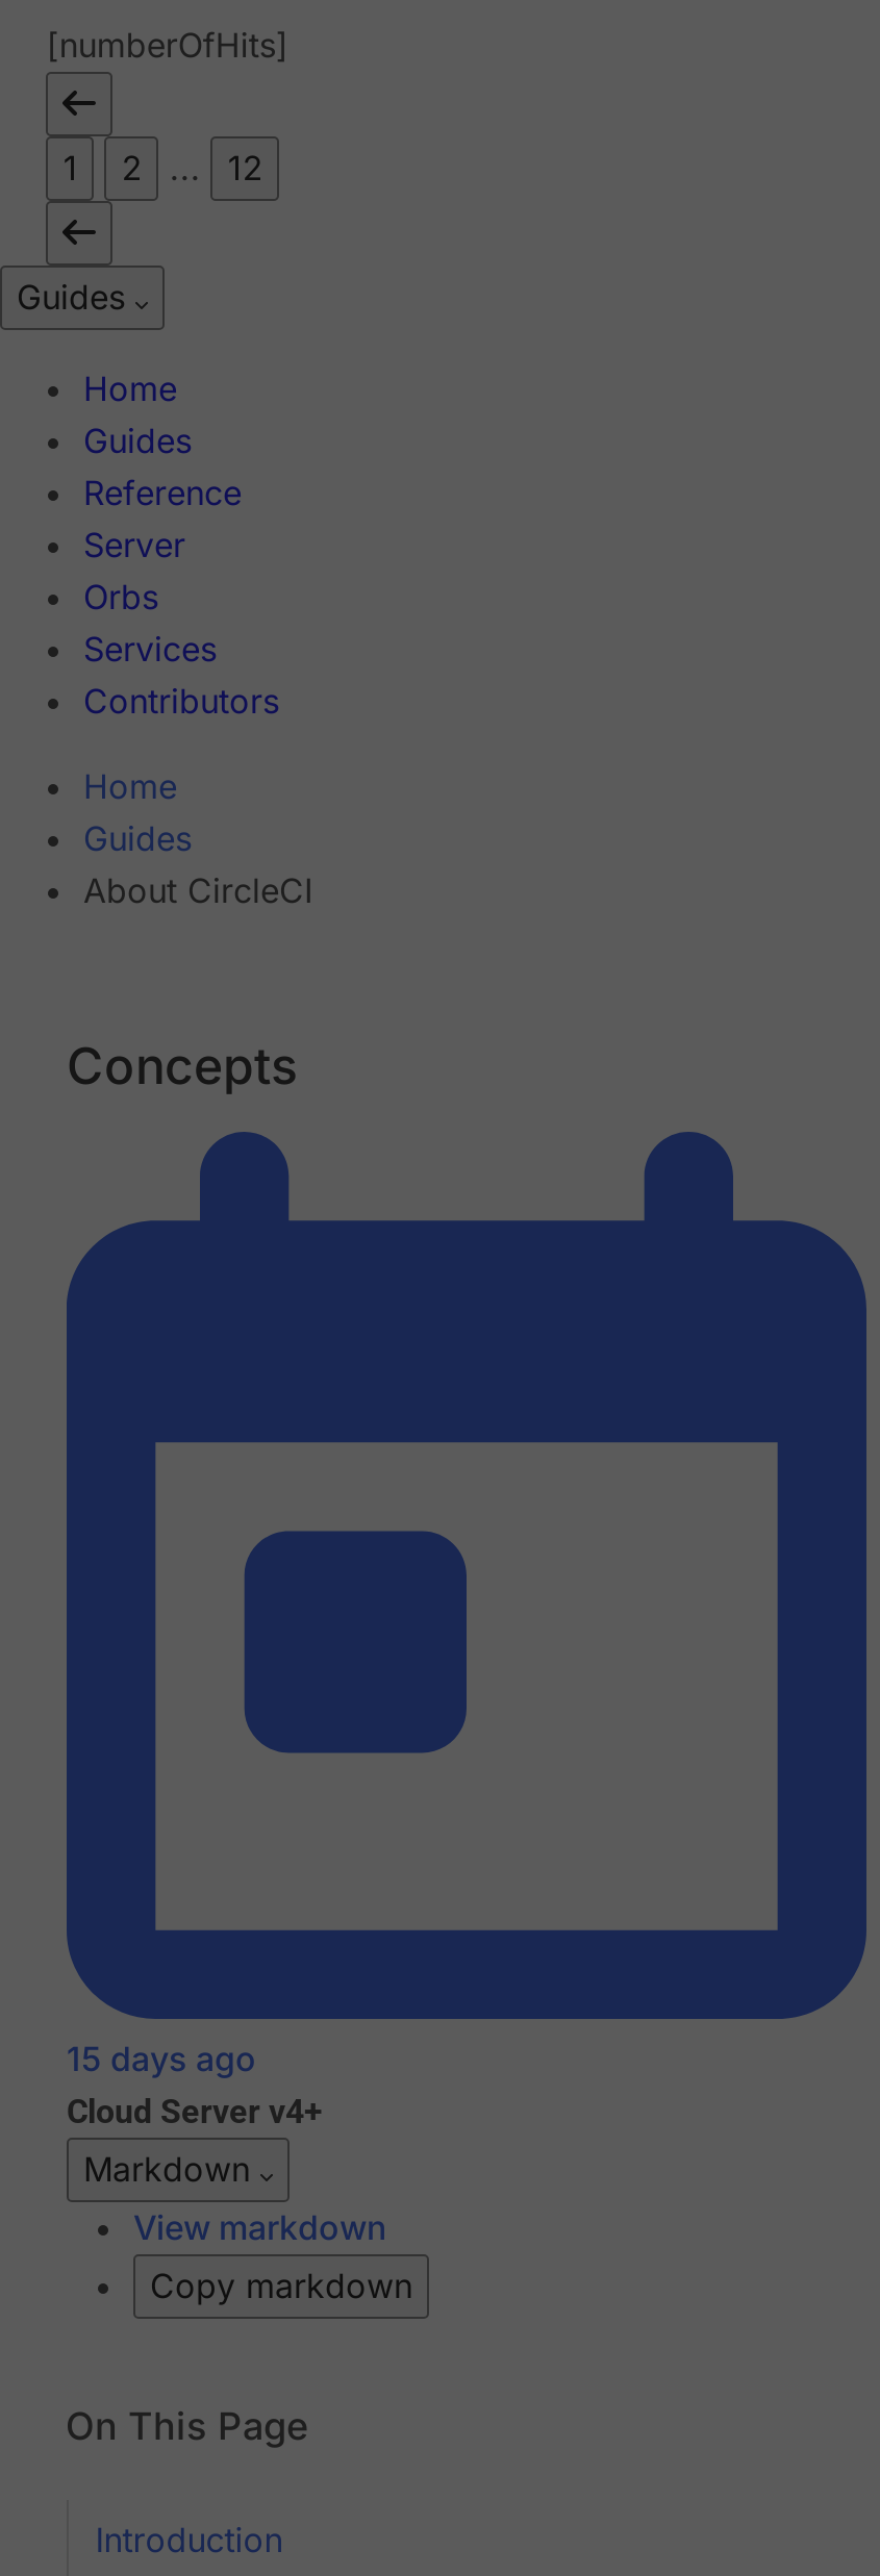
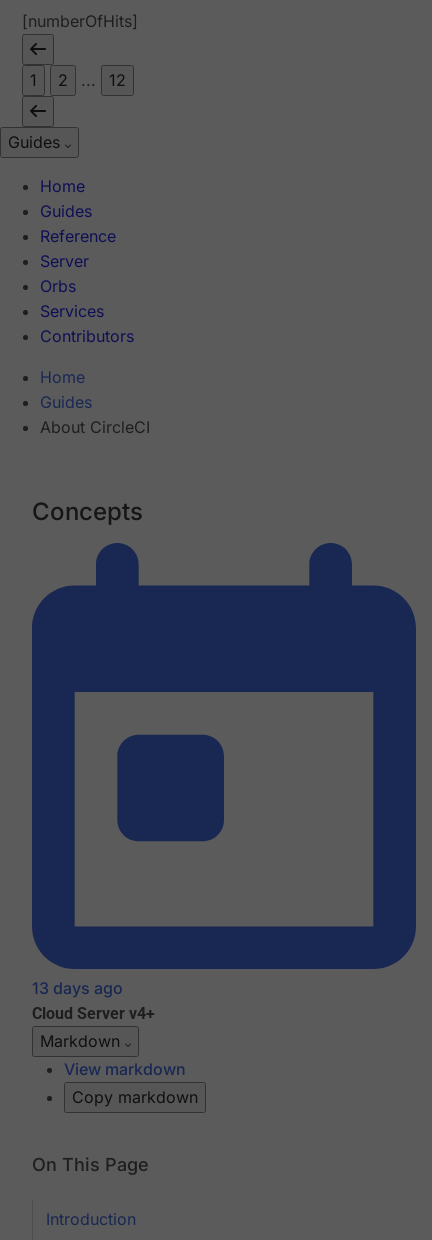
[67,2039,256,2080] 15 days ago -> [32,978,123,998] 13 days ago

